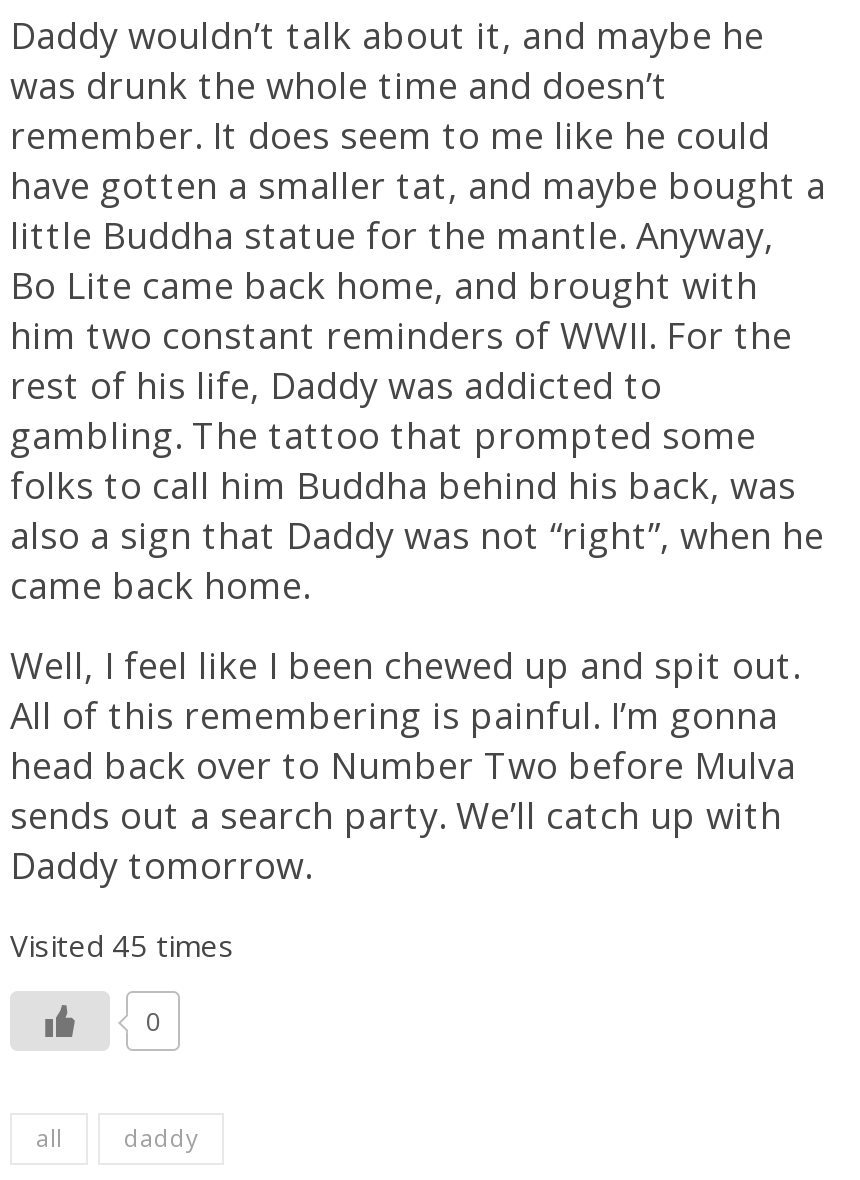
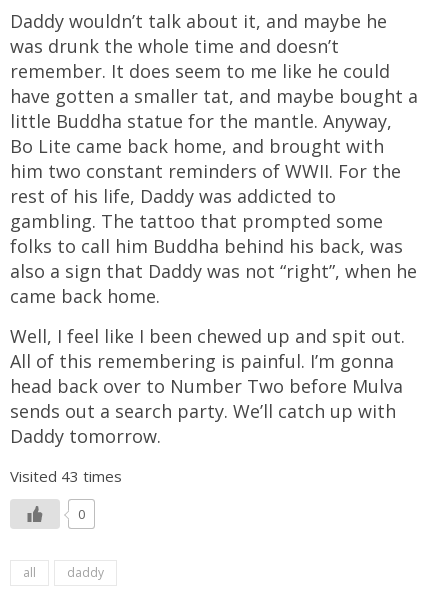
[10,925,234,965] Visited 45 times -> [10,466,122,486] Visited 43 times

